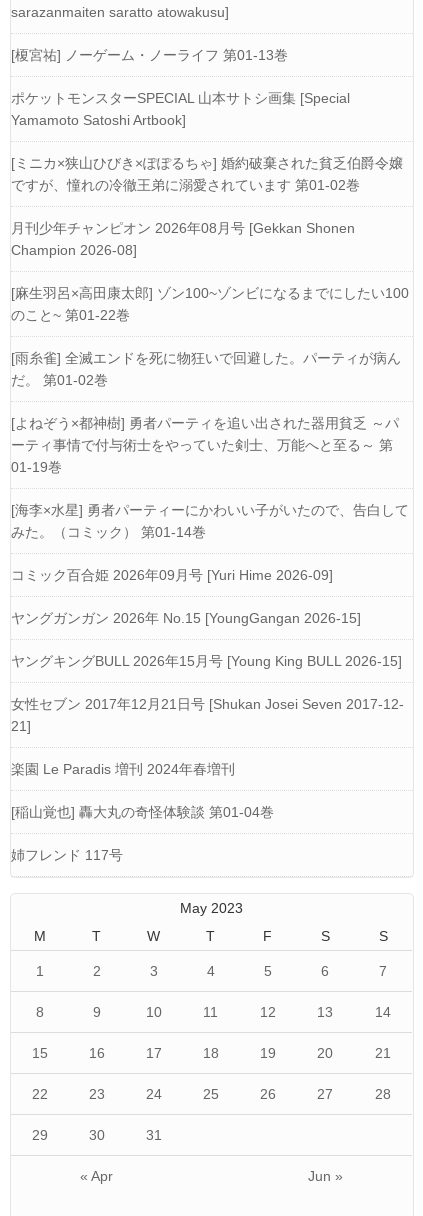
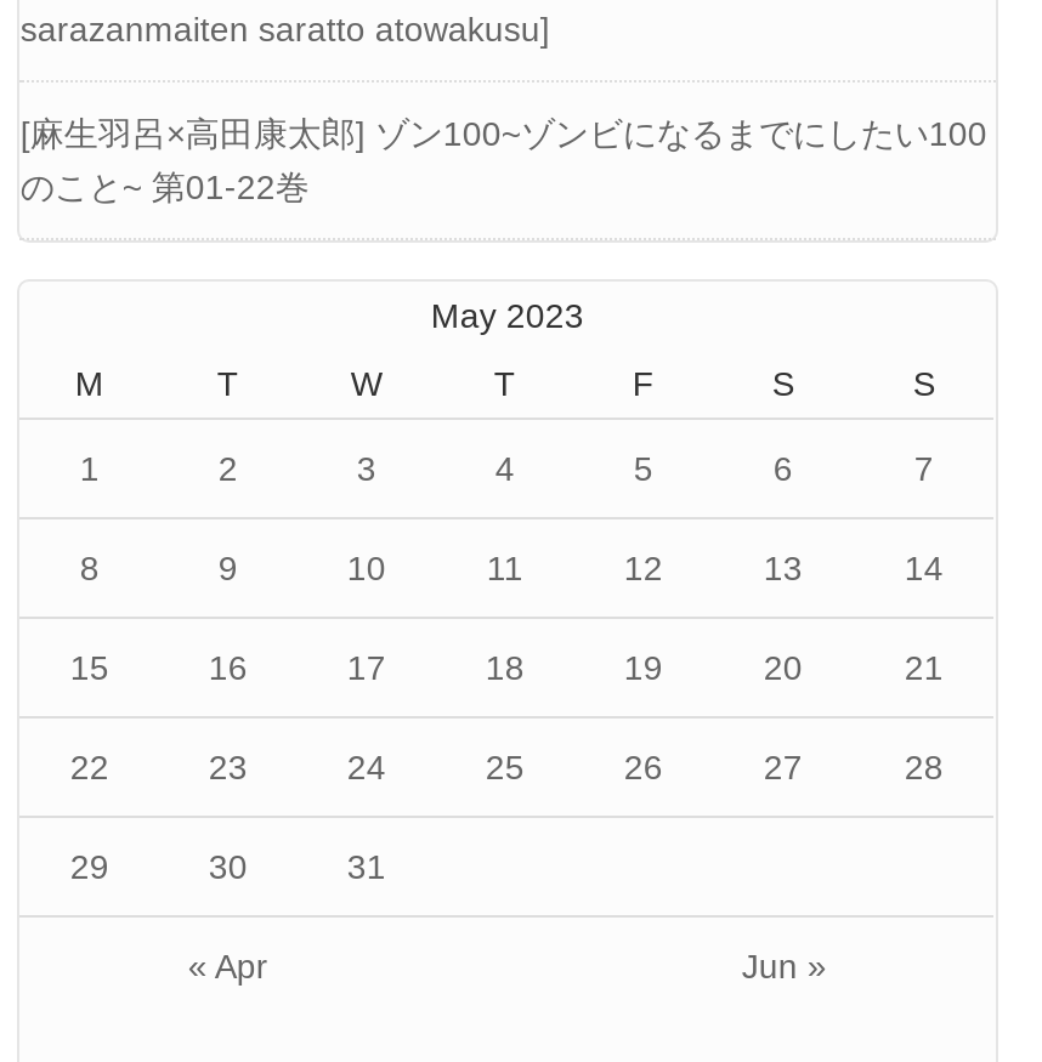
[11,47,403,258] [榎宮祐] ノーゲーム・ノーライフ 第01-13巻 | ポケットモンスターSPECIAL 山本サトシ画集 [Special | Yamamoto Satoshi Artbook] | [ミニカ×狭山ひびき×ぽぽるちゃ] 婚約破棄された貧乏伯爵令嬢 | ですが、憧れの冷徹王弟に溺愛されています 第01-02巻 | 月刊少年チャンピオン 2026年08月号 [Gekkan Shonen | Champion 2026-08] -> none
[11,350,409,863] [雨糸雀] 全滅エンドを死に物狂いで回避した。パーティが病ん | だ。 第01-02巻 | [よねぞう×都神樹] 勇者パーティを追い出された器用貧乏 ～パ | ーティ事情で付与術士をやっていた剣士、万能へと至る～ 第 | 01-19巻 | [海李×水星] 勇者パーティーにかわいい子がいたので、告白して | みた。（コミック） 第01-14巻 | コミック百合姫 2026年09月号 [Yuri Hime 2026-09] | ヤングガンガン 2026年 No.15 [YoungGangan 2026-15] | ヤングキングBULL 2026年15月号 [Young King BULL 2026-15] | 女性セブン 2017年12月21日号 [Shukan Josei Seven 2017-12- | 21] | 楽園 Le Paradis 増刊 2024年春増刊 | [稲山覚也] 轟大丸の奇怪体験談 第01-04巻 | 姉フレンド 117号 -> none

